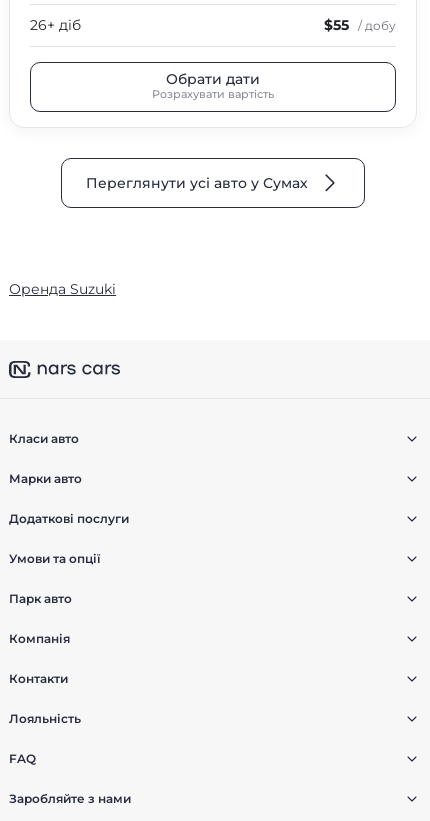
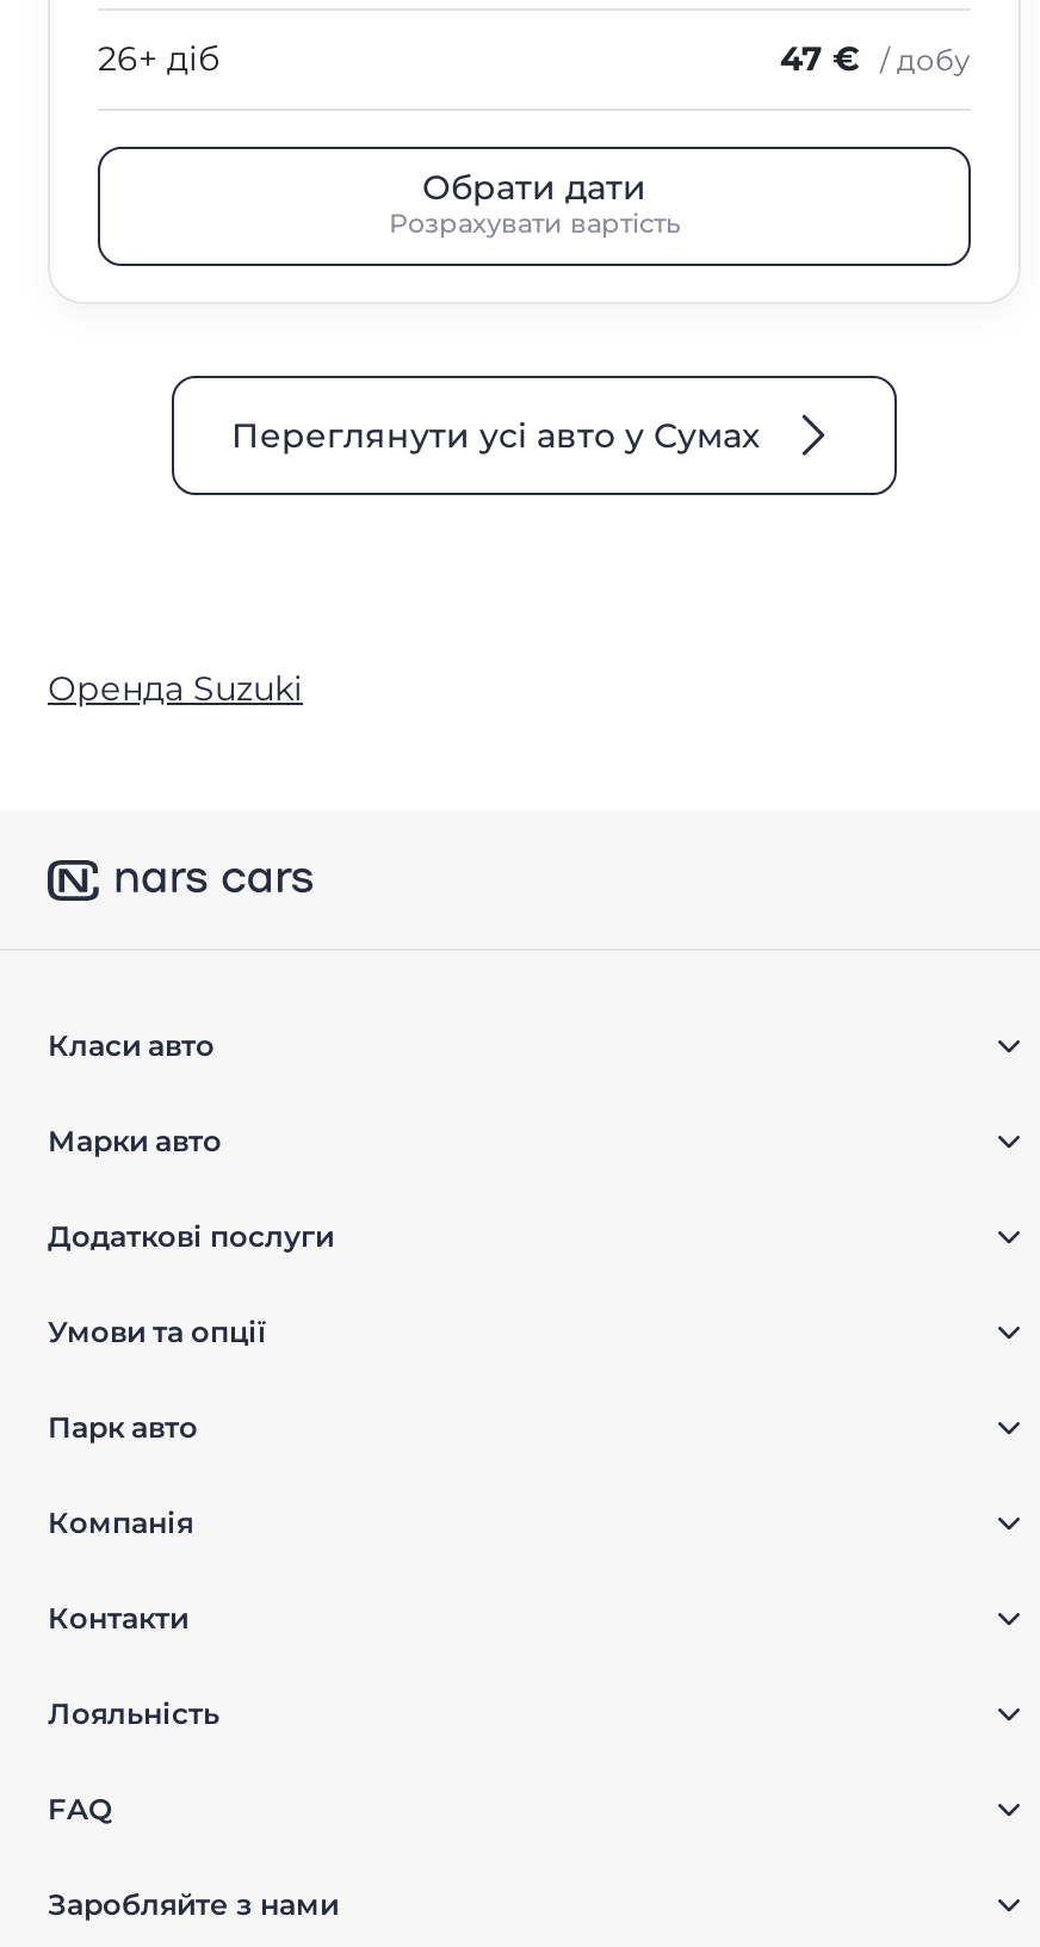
[324,16,396,34] $55 / добу -> [780,37,971,80] 47 € / добу

